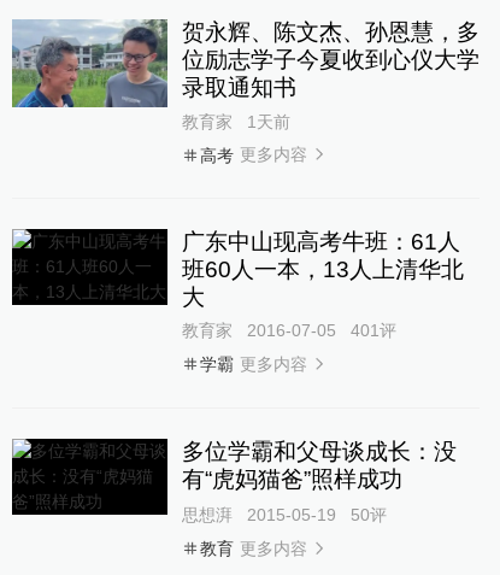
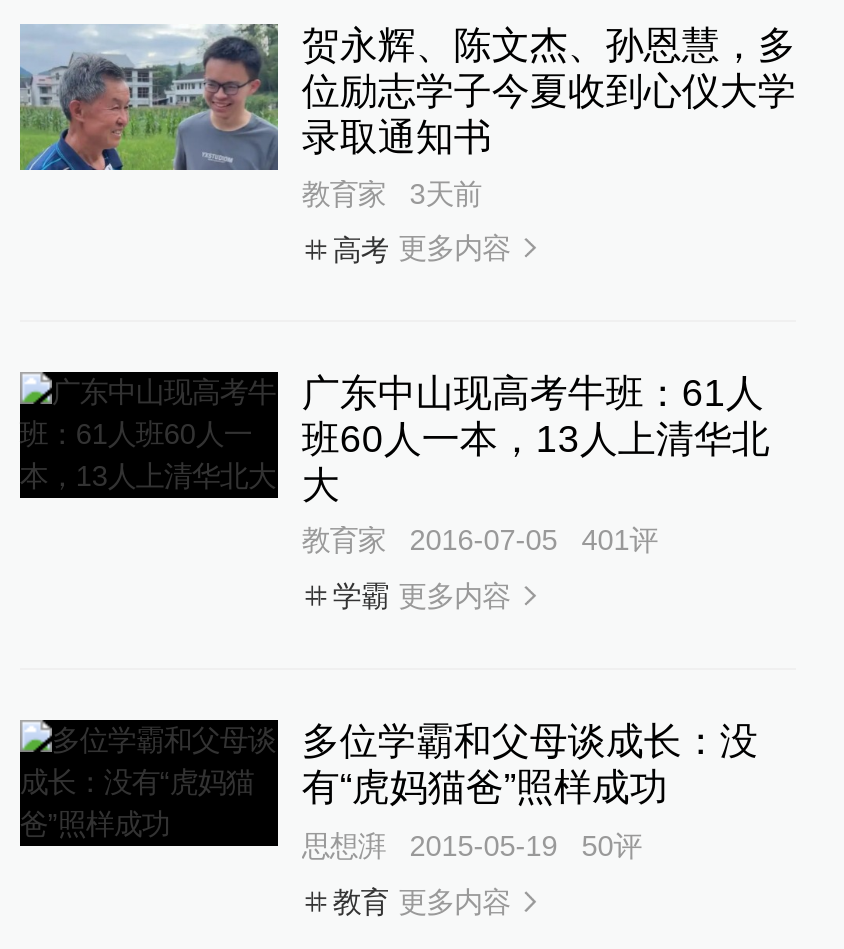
[182,112,290,131] 教育家 1天前 -> [302,177,482,209] 教育家 3天前

